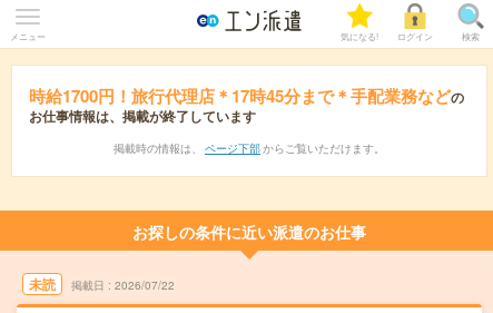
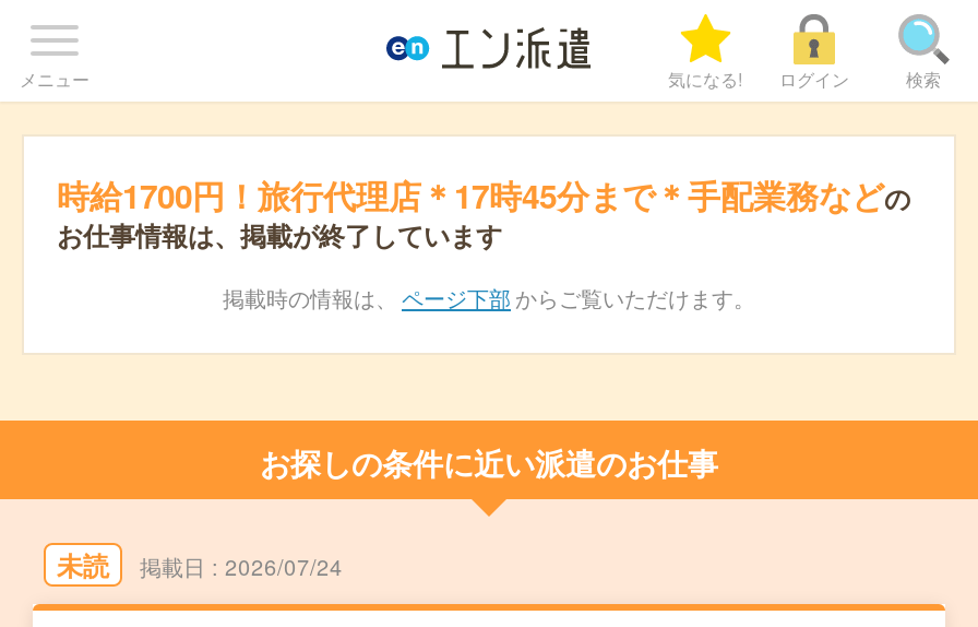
[115,277,175,293] 2026/07/22 -> [225,552,343,582] 2026/07/24

